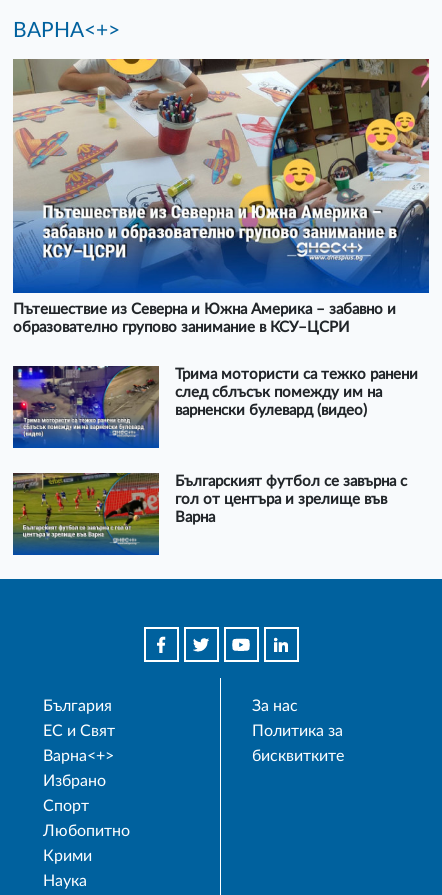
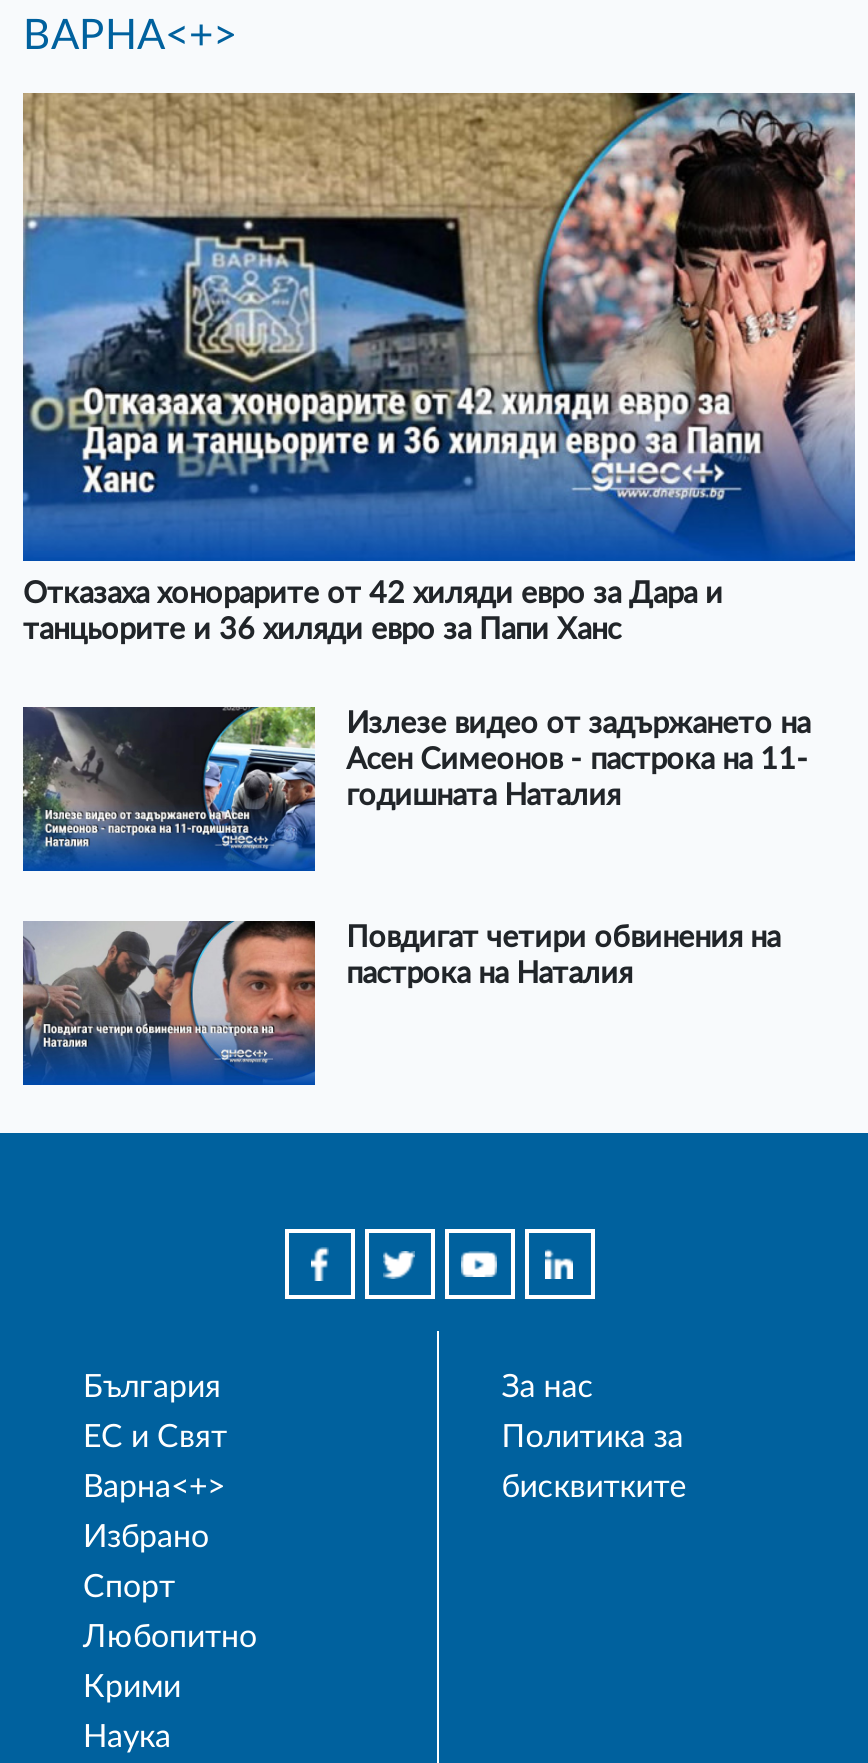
[13,58,430,335] [image] | Пътешествие из Северна и Южна Америка – забавно и | образователно групово занимание в КСУ–ЦСРИ -> [21,91,855,646] [image] | Отказаха хонорарите от 42 хиляди евро за Дара и | танцьорите и 36 хиляди евро за Папи Ханс
[13,365,418,439] [image] | Трима мотористи са тежко ранени | след сблъсък помежду им на | варненски булевард (видео) -> [21,705,810,855] [image] | Излезе видео от задържането на | Асен Симеонов - пастрока на 11- | годишната Наталия
[13,473,407,547] [image] | Българският футбол се завърна с | гол от центъра и зрелище във | Варна -> [23,919,780,1067] [image] | Повдигат четири обвинения на | пастрока на Наталия

